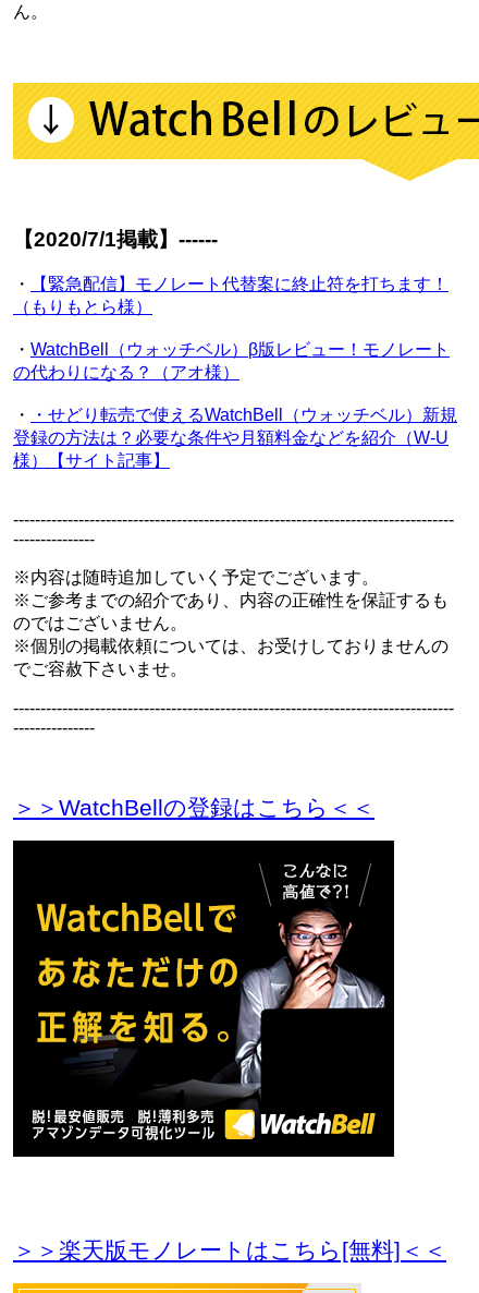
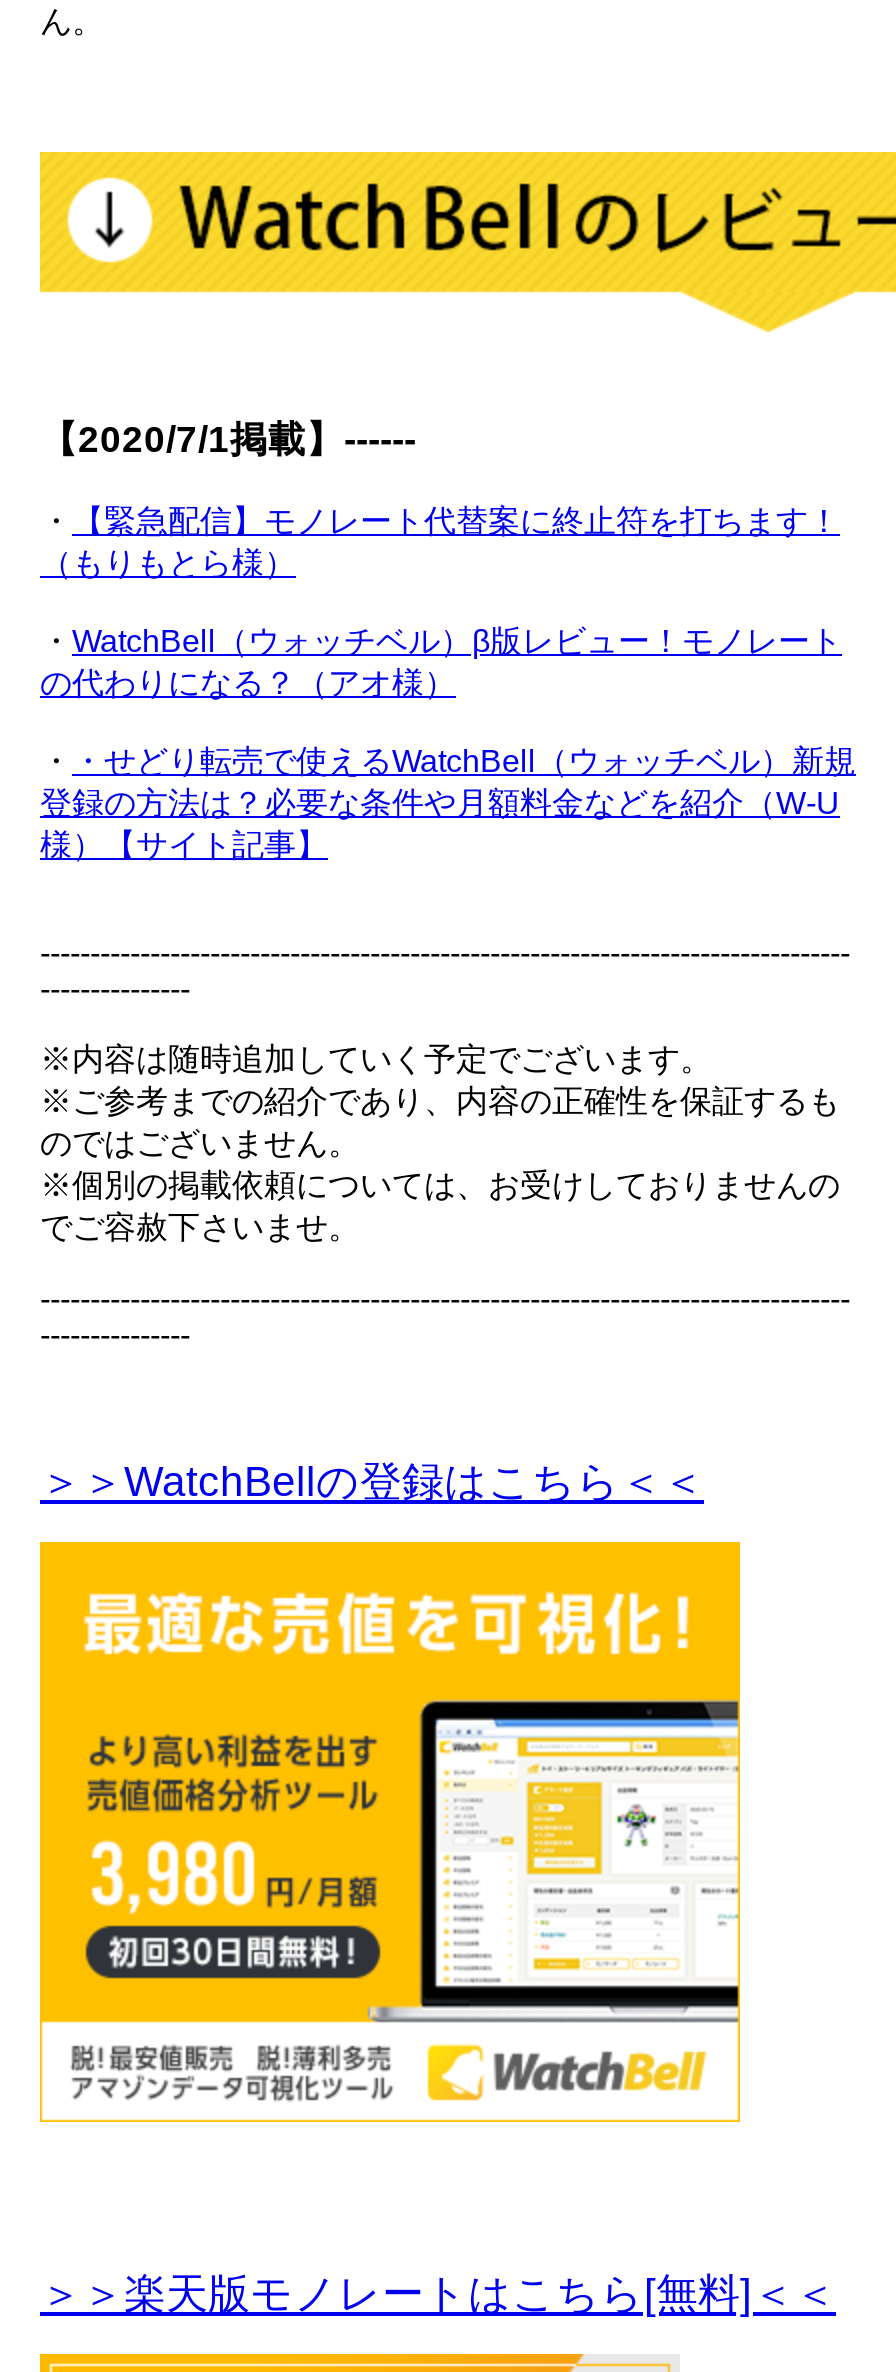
[12,839,395,1158] [image] -> [38,1540,742,2124] [image]

